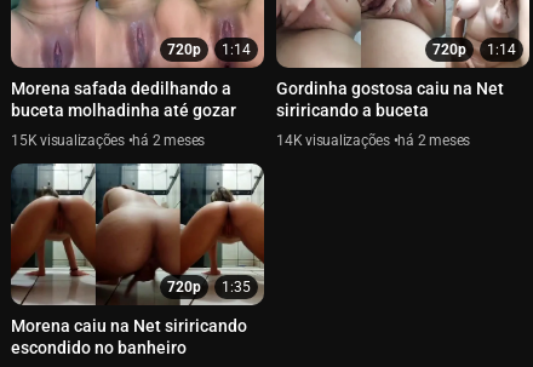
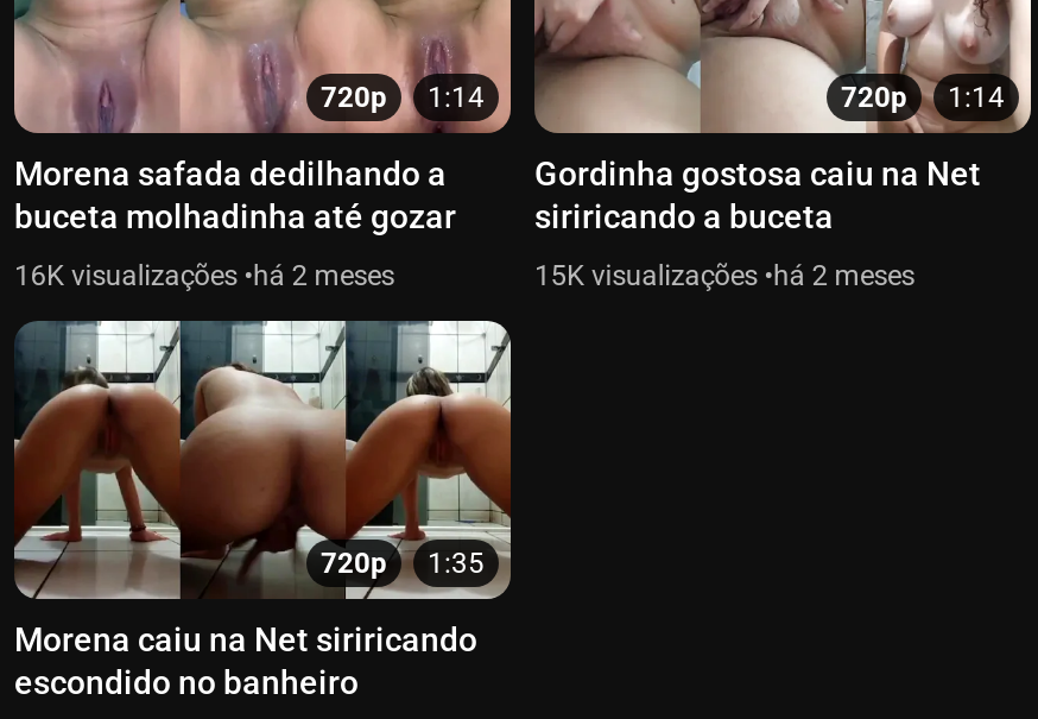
[11,132,40,149] 15K -> [14,259,71,293] 16K
[276,132,305,149] 14K -> [534,259,591,293] 15K

